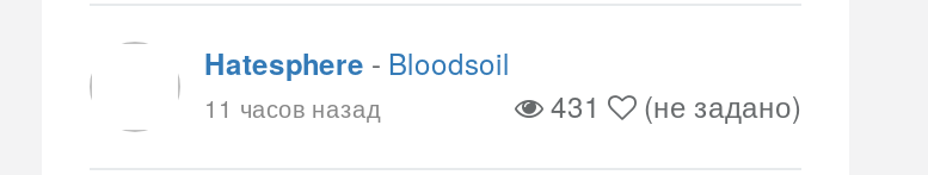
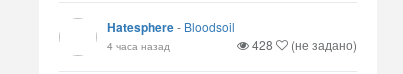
[204,89,381,125] 11 часов назад -> [107,38,170,53] 4 часа назад
[543,85,801,125] 431 (не задано) -> [249,36,357,53] 428 (не задано)

